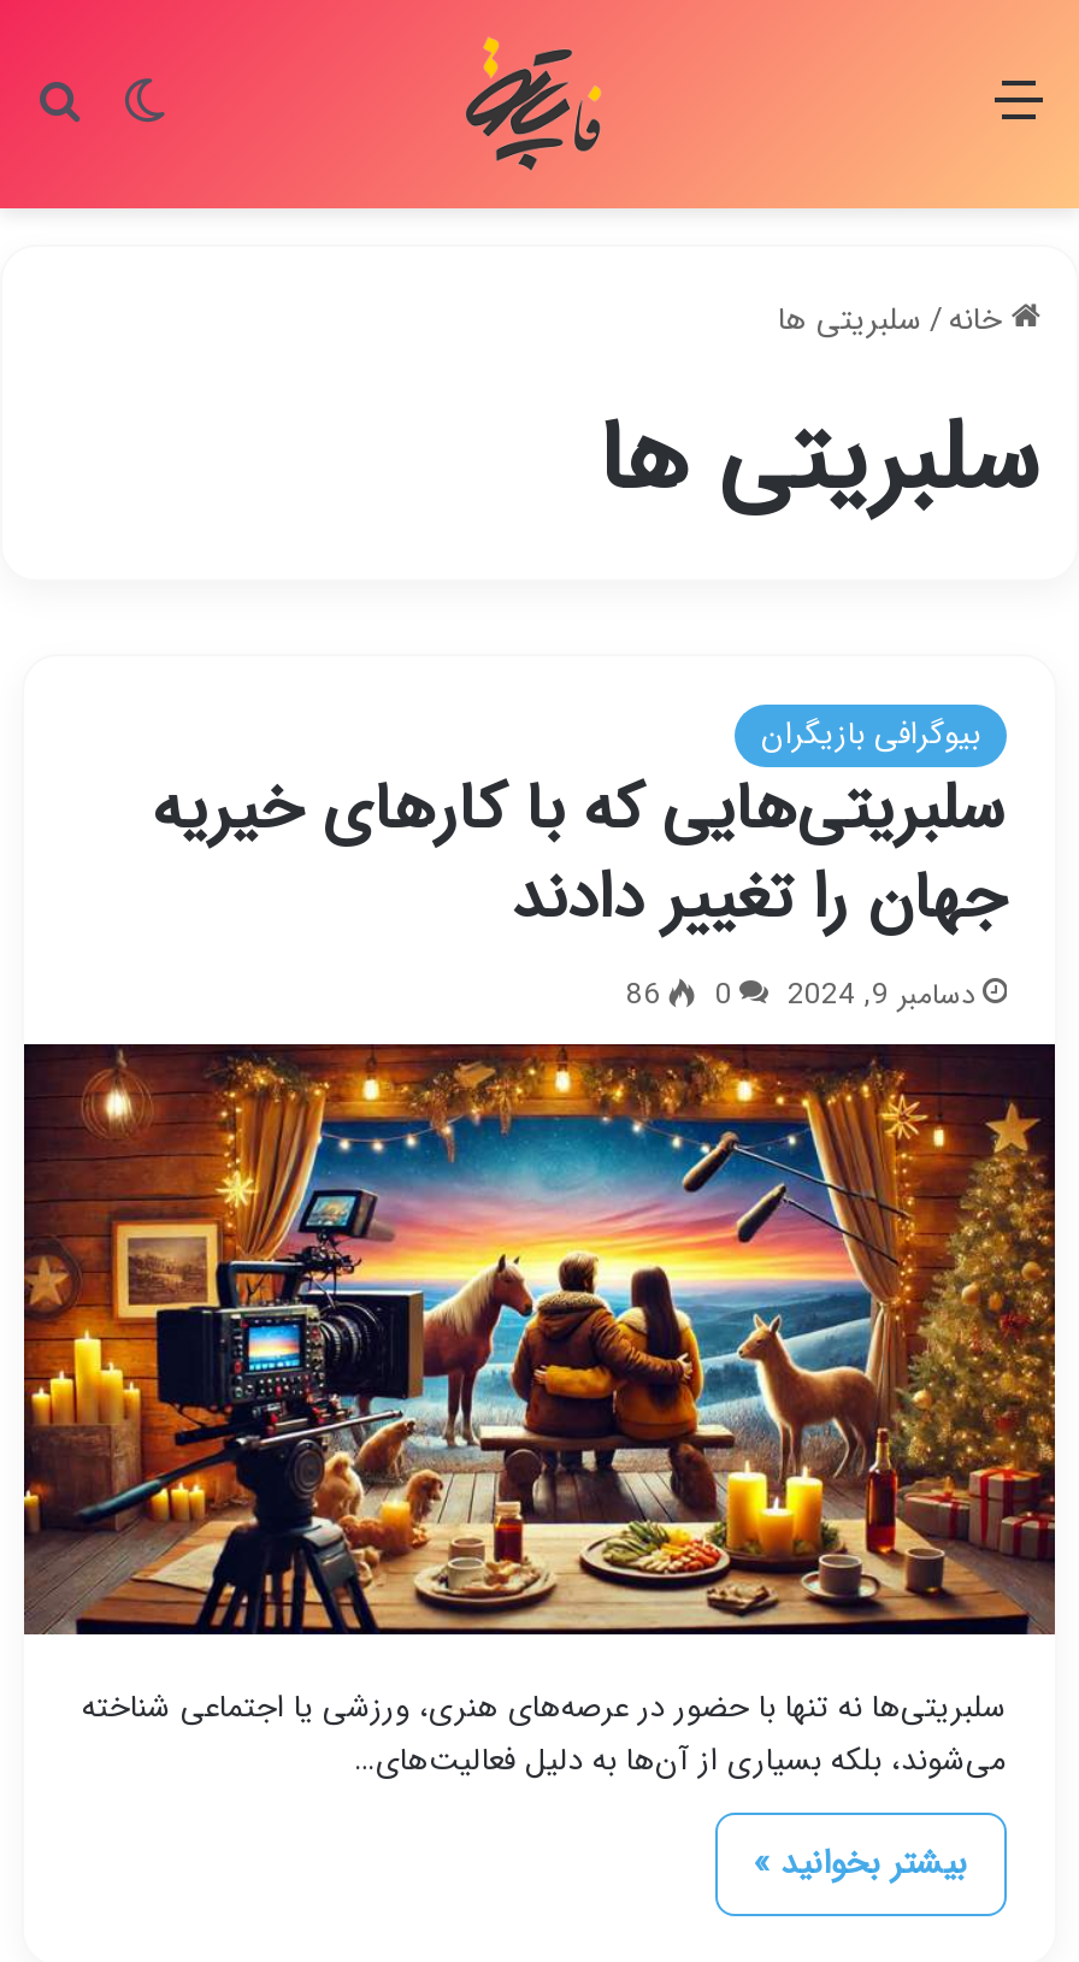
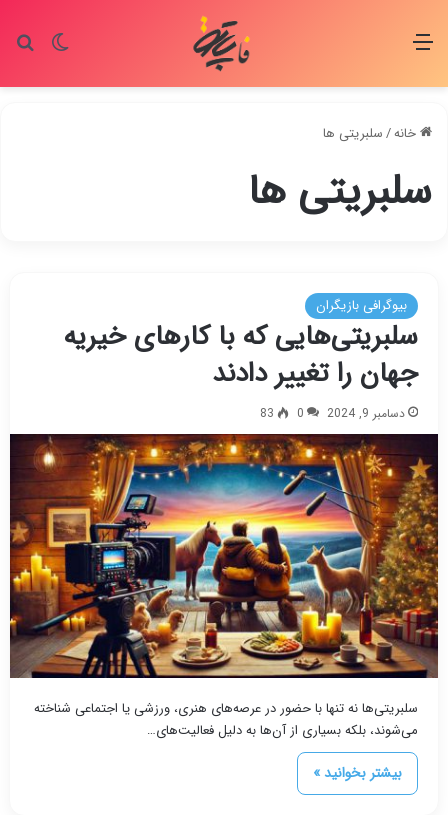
[626,972,732,1018] 86 0 -> [260,404,304,423] 83 0

